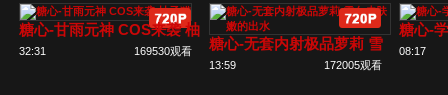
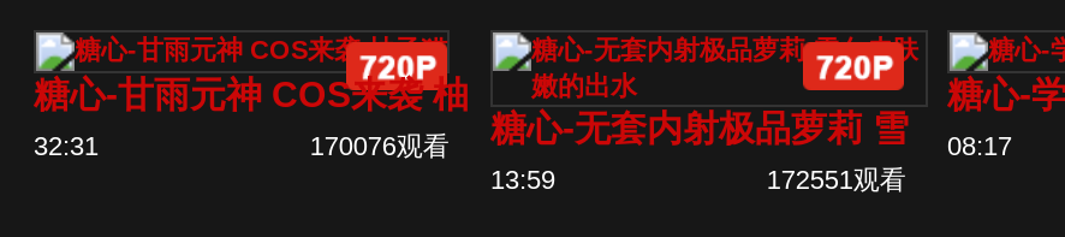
[134,45,192,57] 169530观看 -> [310,131,449,160] 170076观看
[324,59,382,71] 172005观看 -> [767,165,906,194] 172551观看

